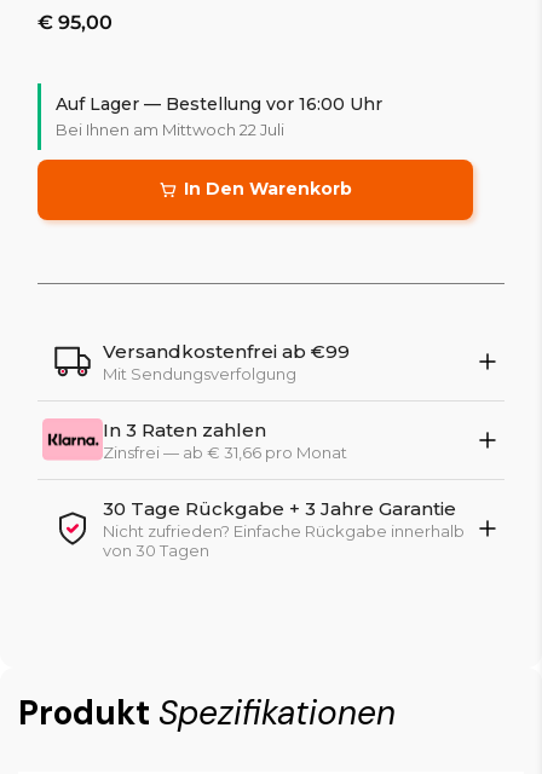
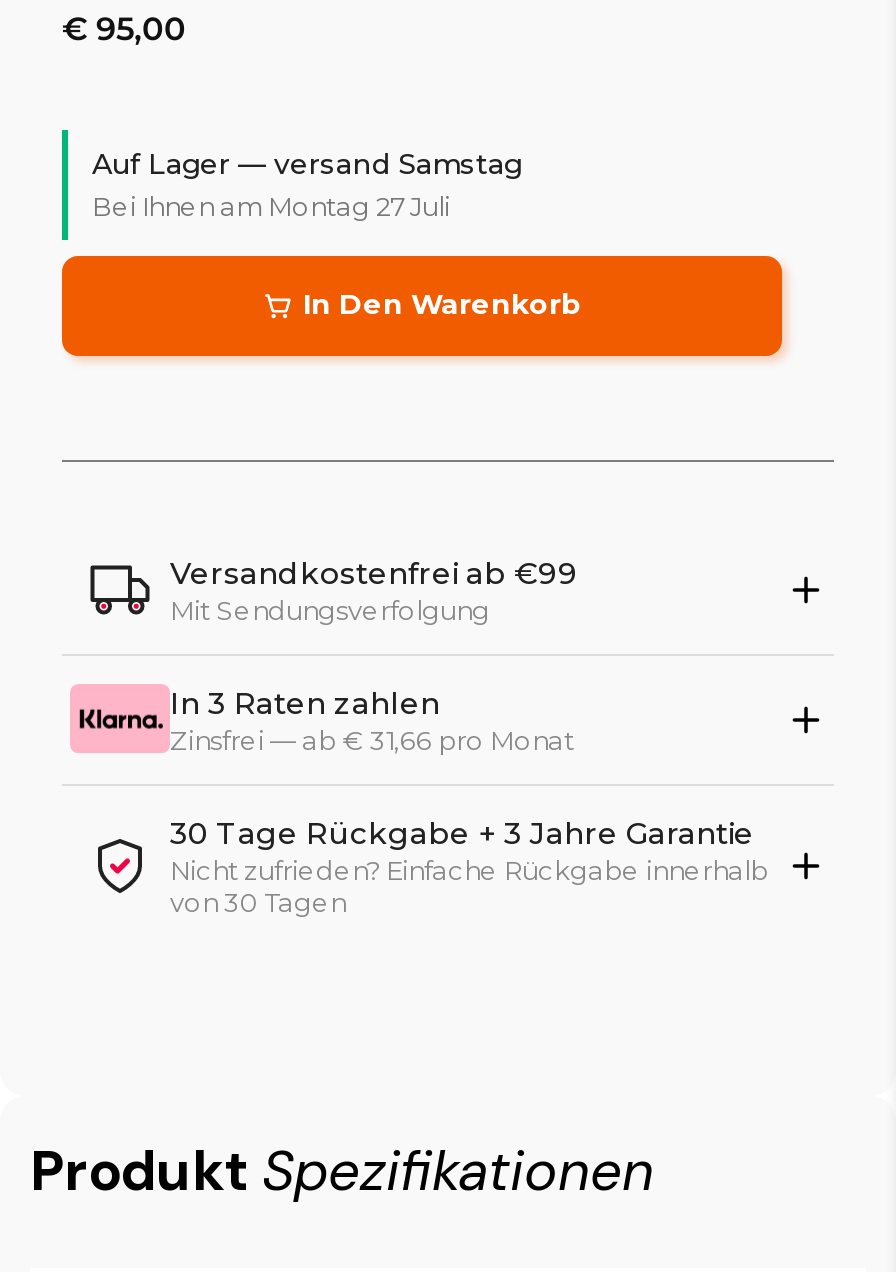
[56,93,382,138] Auf Lager — Bestellung vor 16:00 Uhr | Bei Ihnen am Mittwoch 22 Juli -> [92,145,522,221] Auf Lager — versand Samstag | Bei Ihnen am Montag 27 Juli

